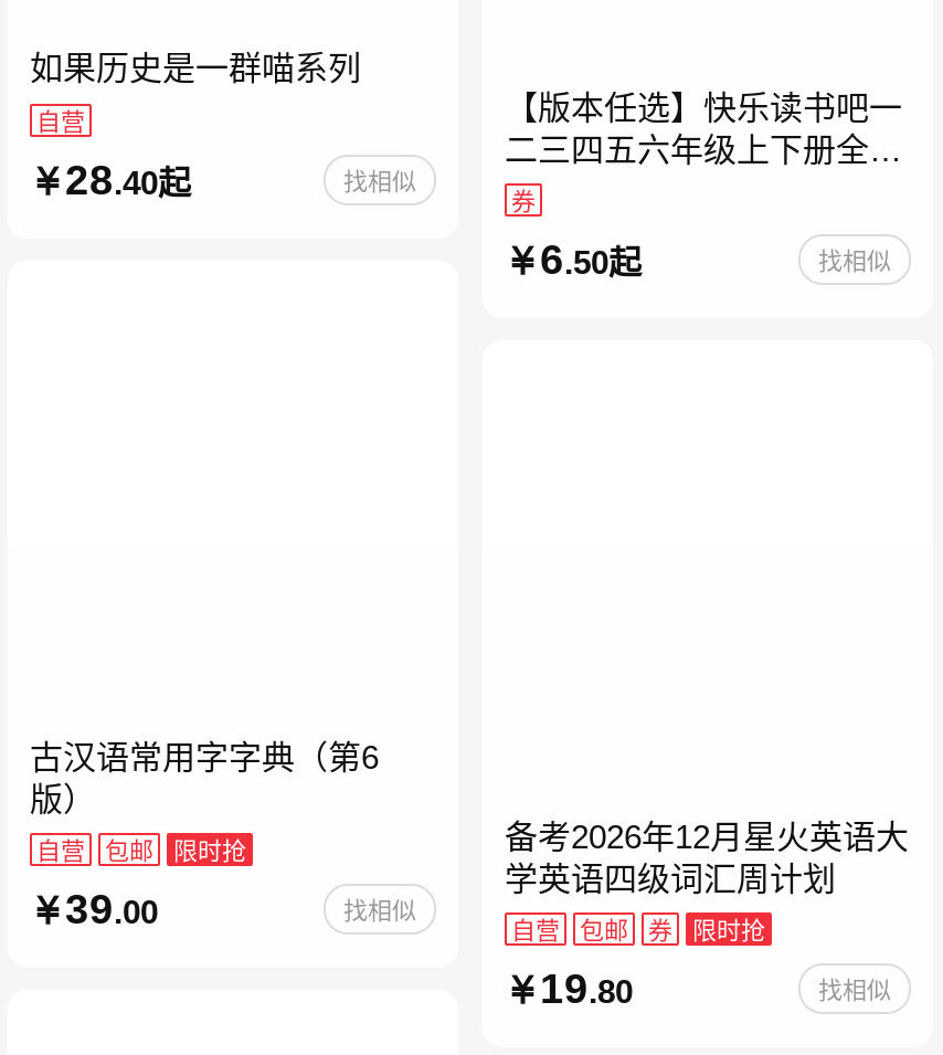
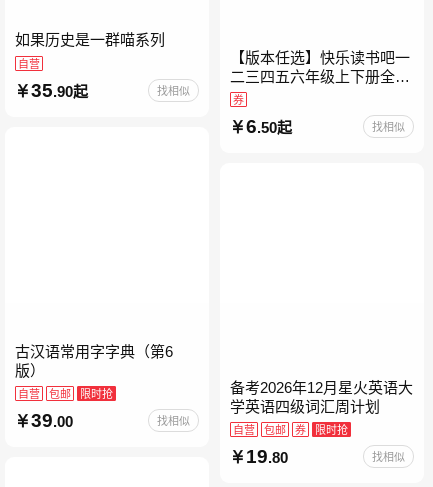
[65,157,191,199] 28.40起 -> [31,80,88,99] 35.90起

